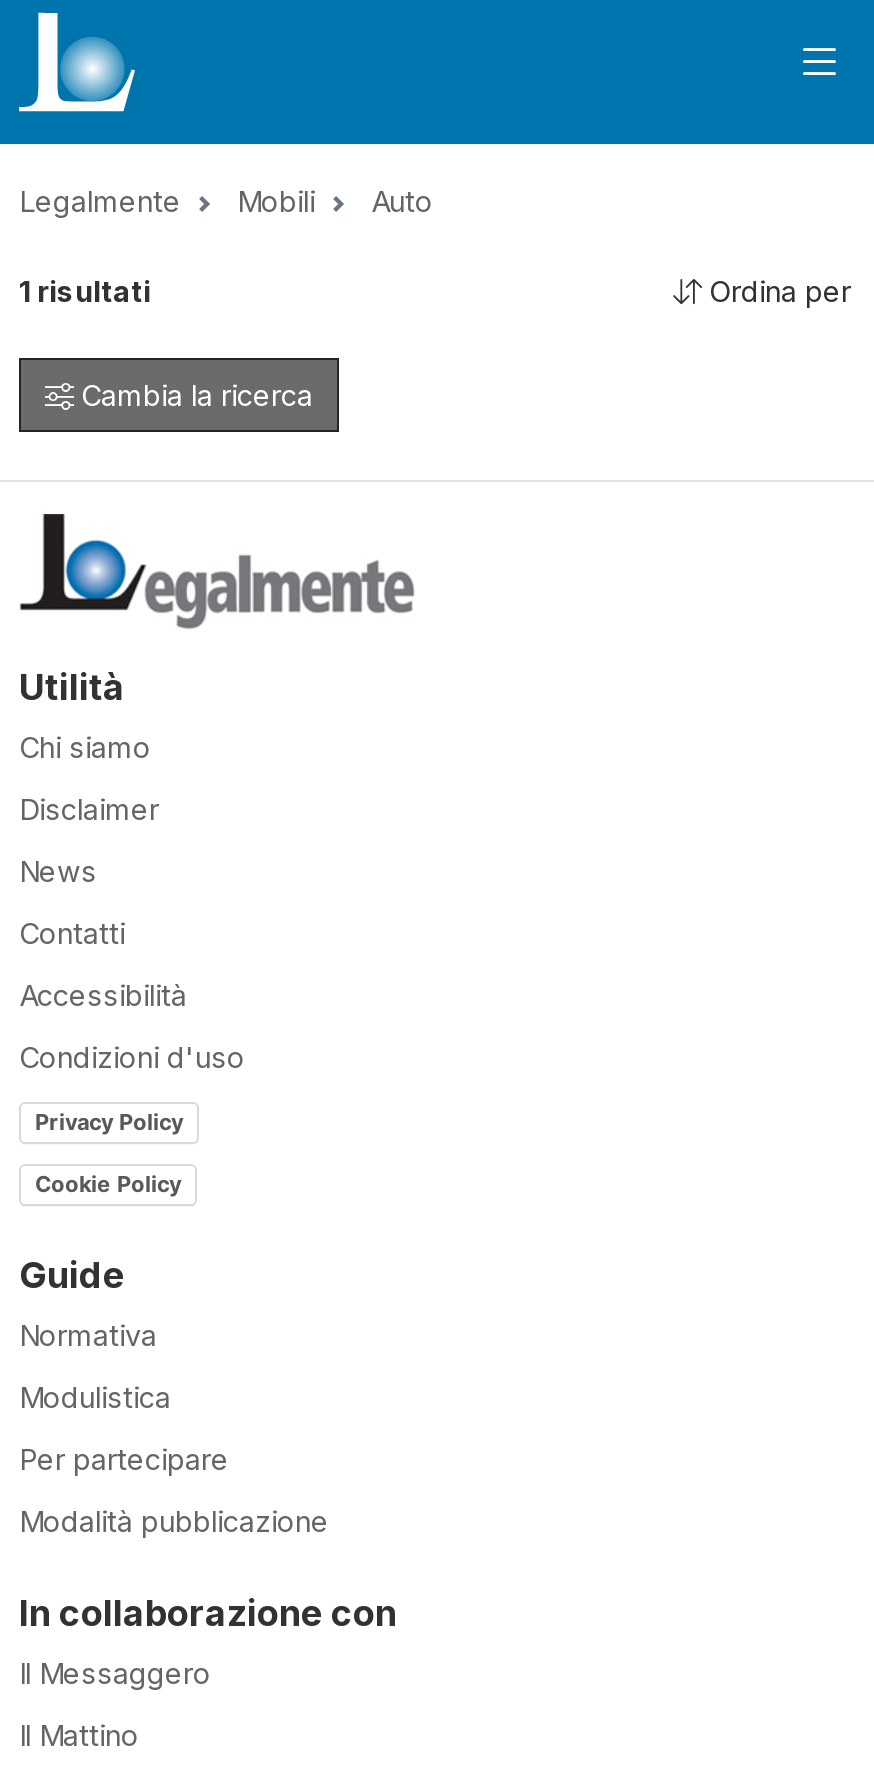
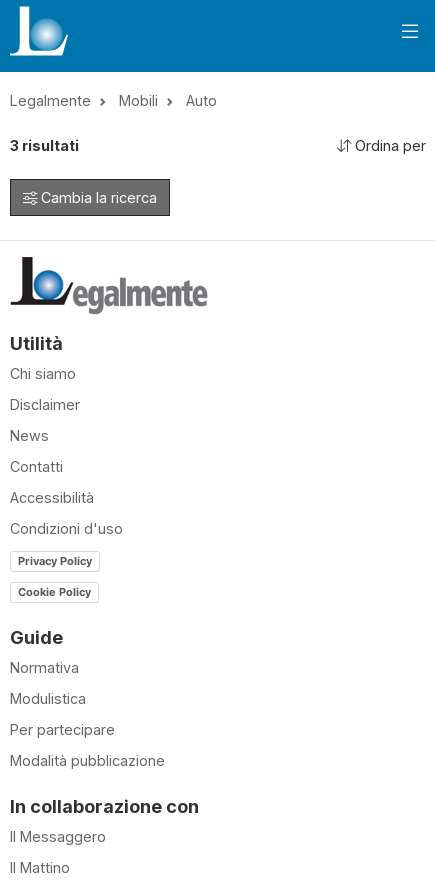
[19,274,151,308] 1 risultati -> [10,137,79,154] 3 risultati

